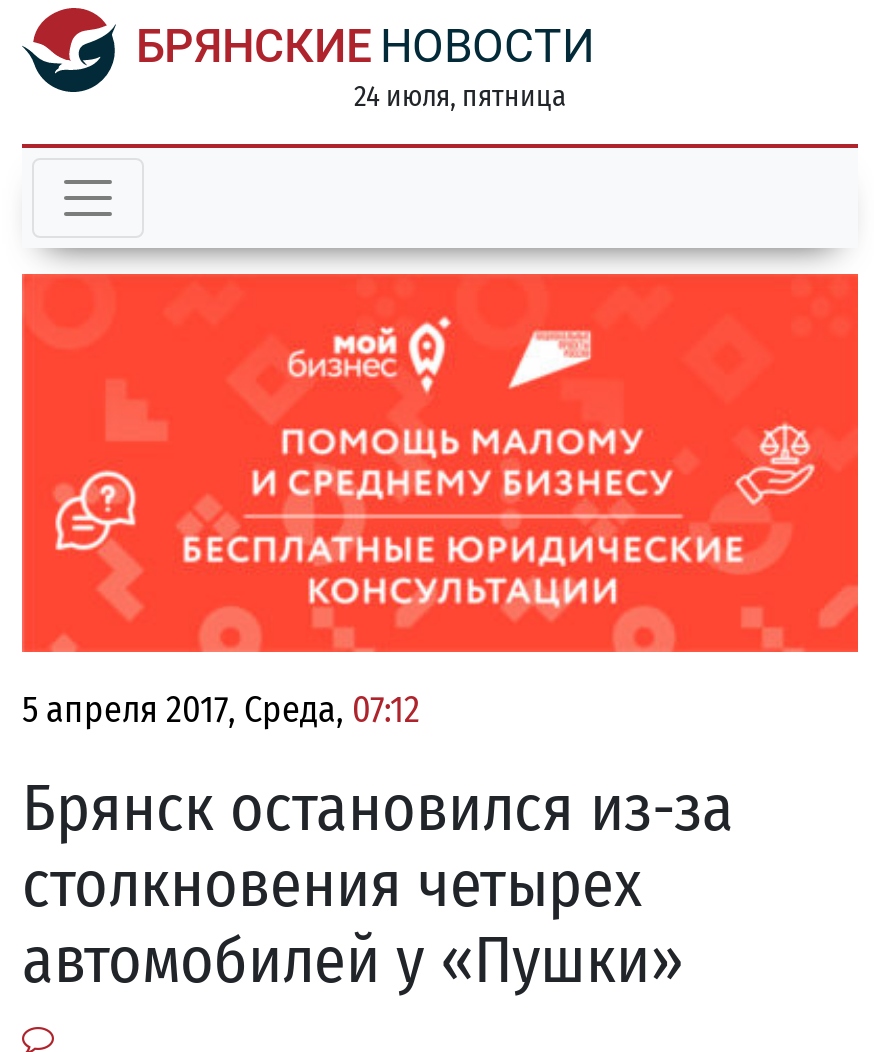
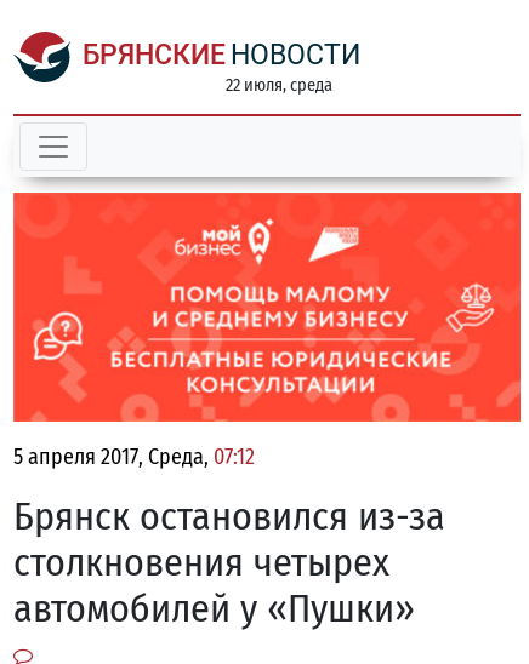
[354,80,566,114] 24 июля, пятница -> [226,75,332,96] 22 июля, среда

